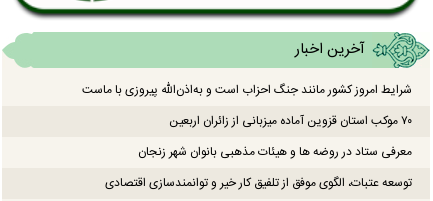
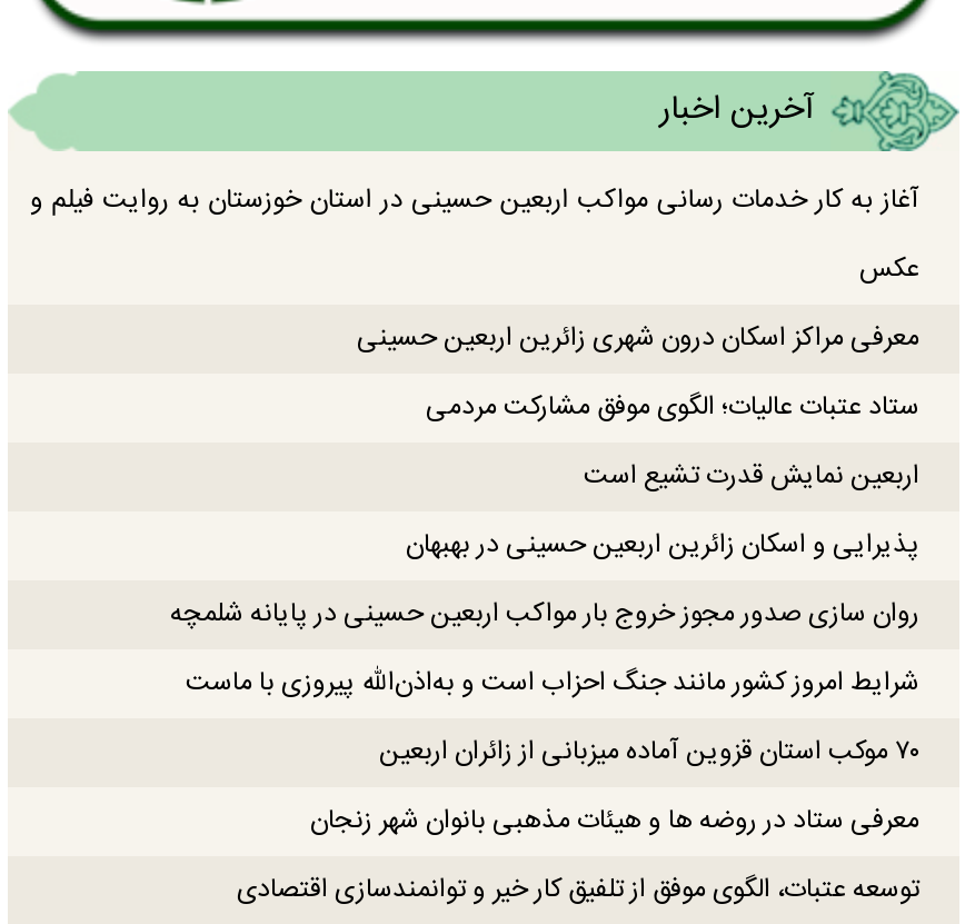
none -> [30,178,919,636] آغاز به کار خدمات رسانی مواکب اربعین حسینی در استان خوزستان به روایت فیلم و | عکس | معرفی مراکز اسکان درون شهری زائرین اربعین حسینی | ستاد عتبات عالیات؛ الگوی موفق مشارکت مردمی | اربعین نمایش قدرت تشیع است | پذیرایی و اسکان زائرین اربعین حسینی در بهبهان | روان سازی صدور مجوز خروج بار مواکب اربعین حسینی در پایانه شلمچه

